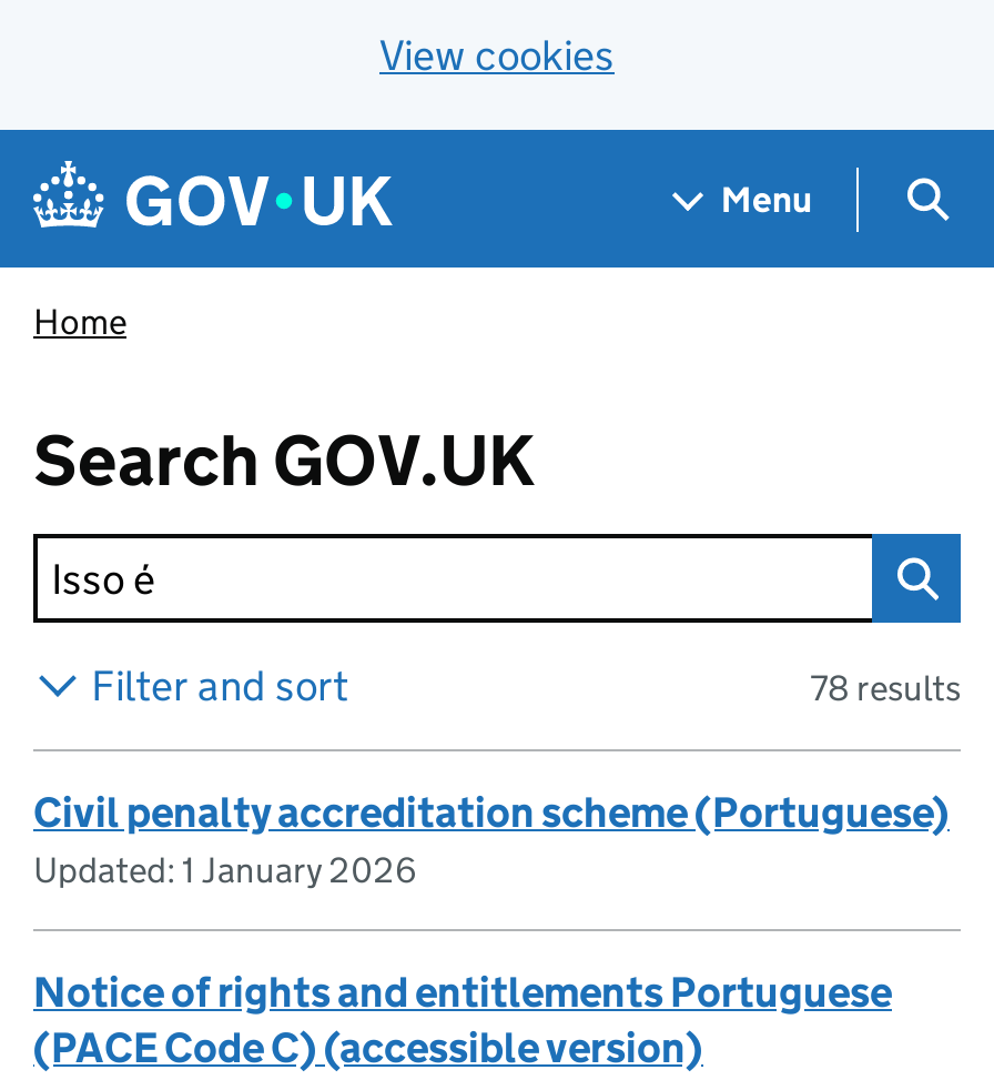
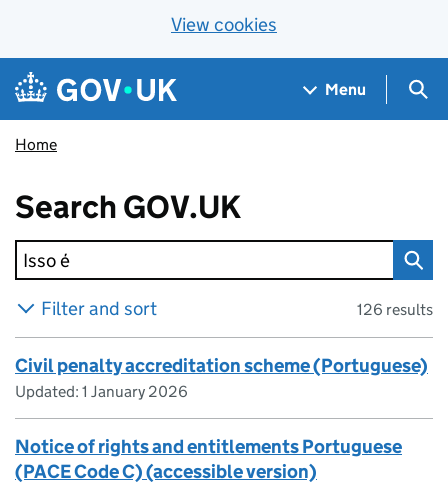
[810,667,961,709] 78 results -> [357,300,433,319] 126 results

